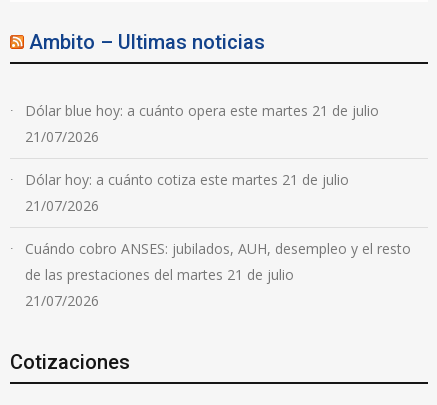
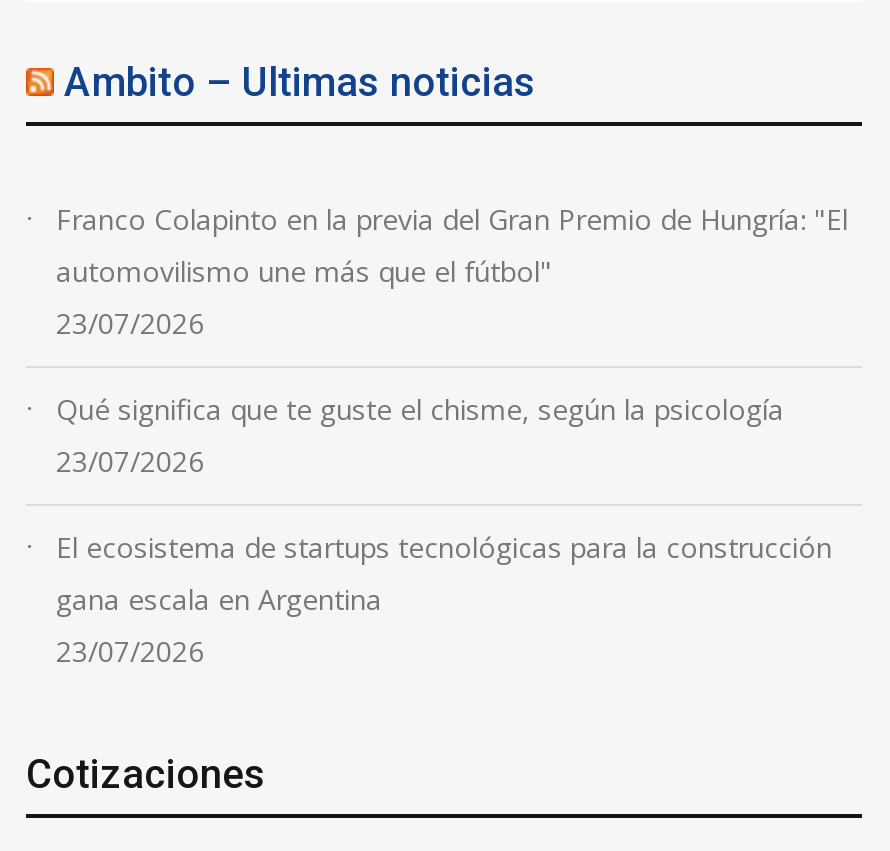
[25,101,379,146] Dólar blue hoy: a cuánto opera este martes 21 de julio | 21/07/2026 -> [56,200,848,342] Franco Colapinto en la previa del Gran Premio de Hungría: "El | automovilismo une más que el fútbol" | 23/07/2026
[25,170,349,215] Dólar hoy: a cuánto cotiza este martes 21 de julio | 21/07/2026 -> [56,390,784,480] Qué significa que te guste el chisme, según la psicología | 23/07/2026
[25,239,411,310] Cuándo cobro ANSES: jubilados, AUH, desempleo y el resto | de las prestaciones del martes 21 de julio | 21/07/2026 -> [56,528,832,670] El ecosistema de startups tecnológicas para la construcción | gana escala en Argentina | 23/07/2026

